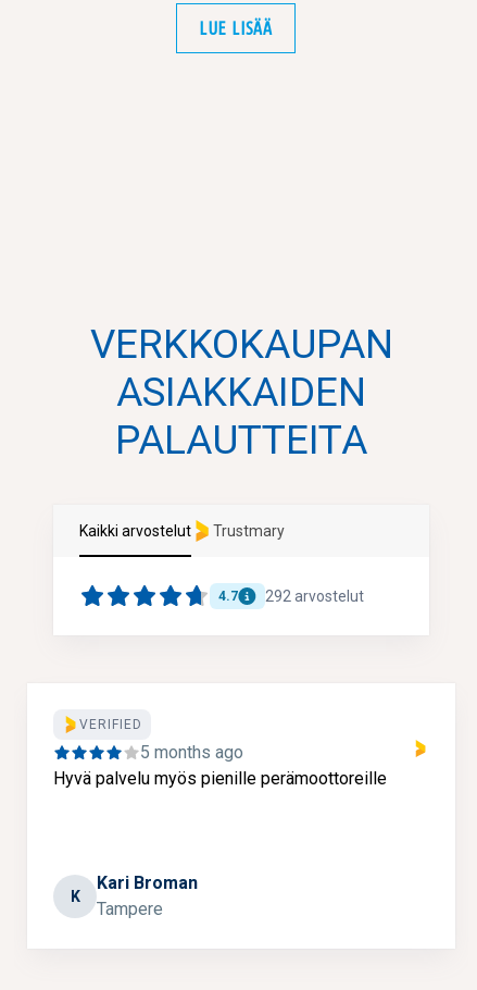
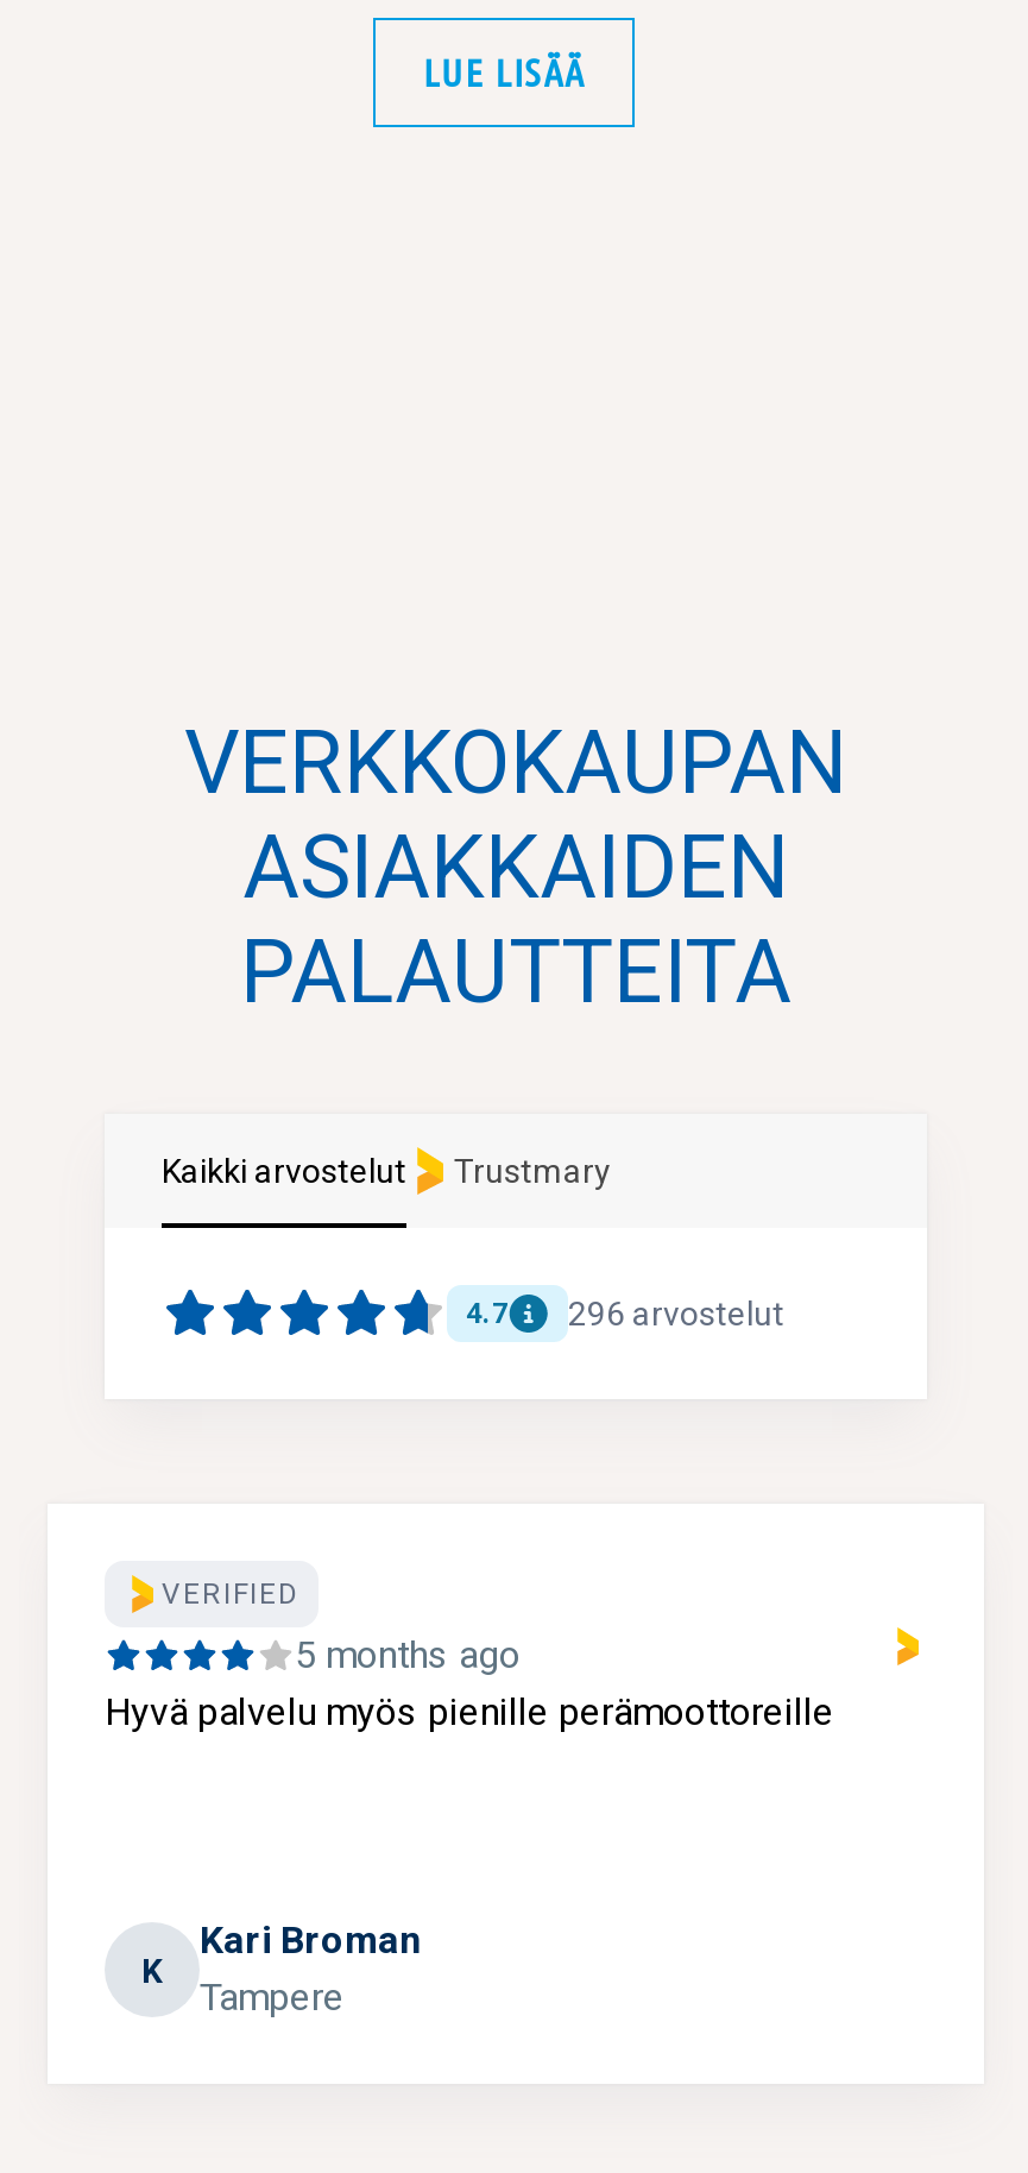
[218,587,364,605] 4.7 292 arvostelut -> [466,1294,784,1332] 4.7 296 arvostelut

